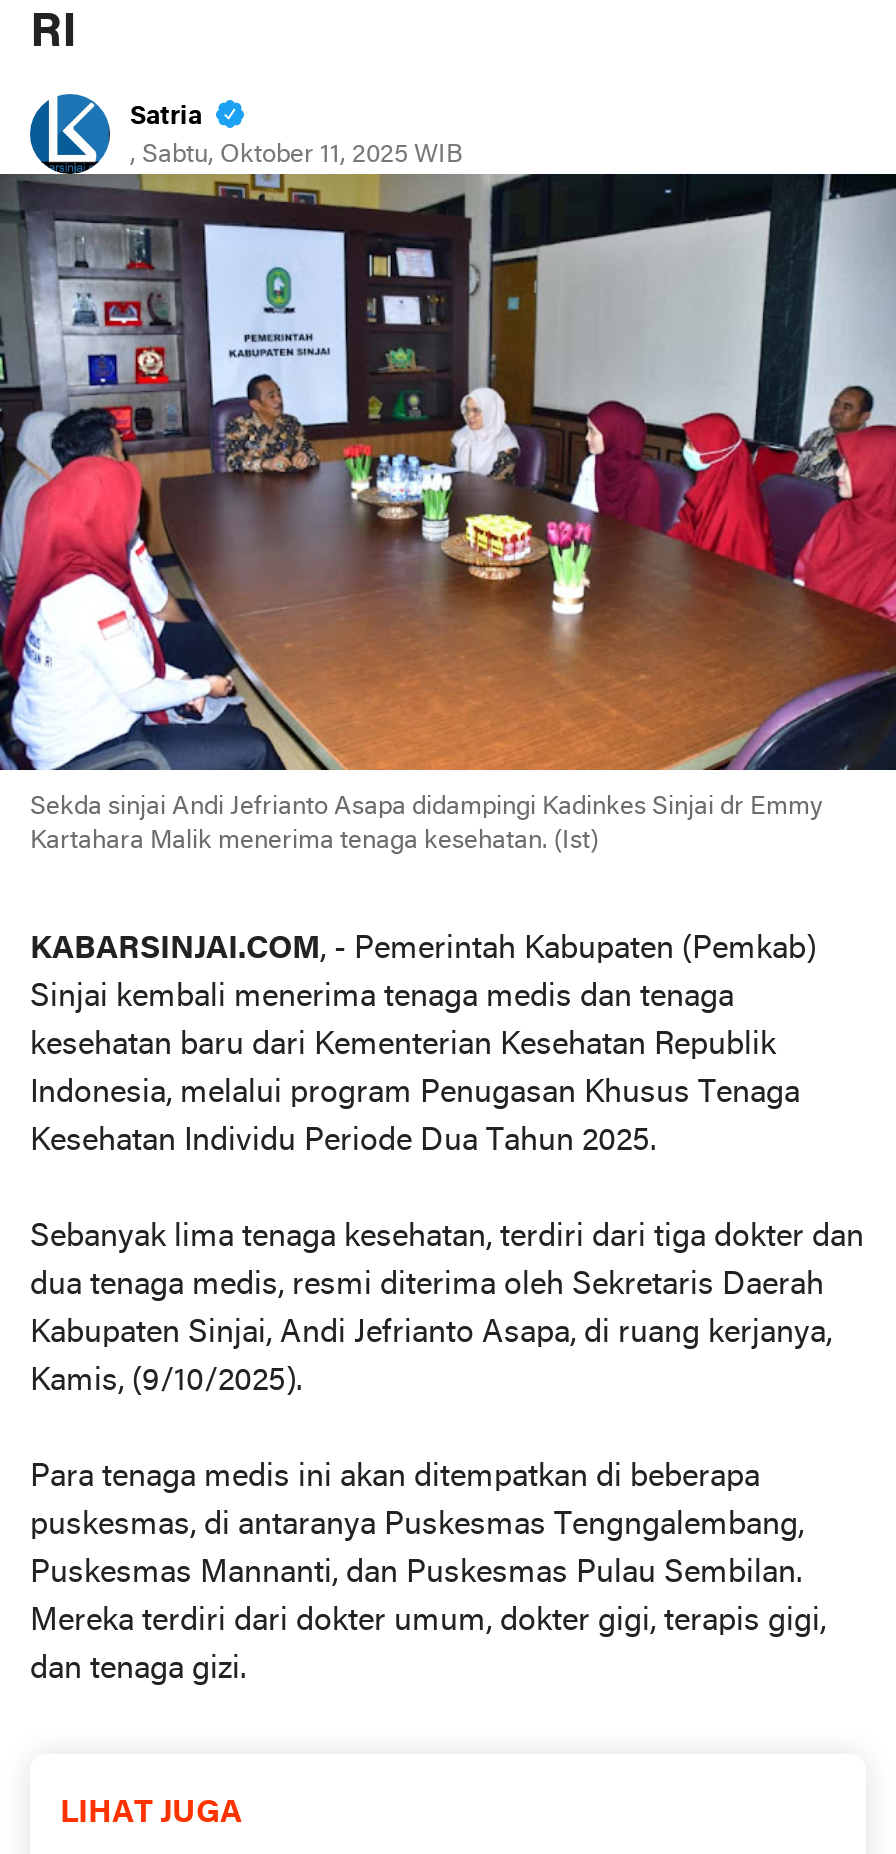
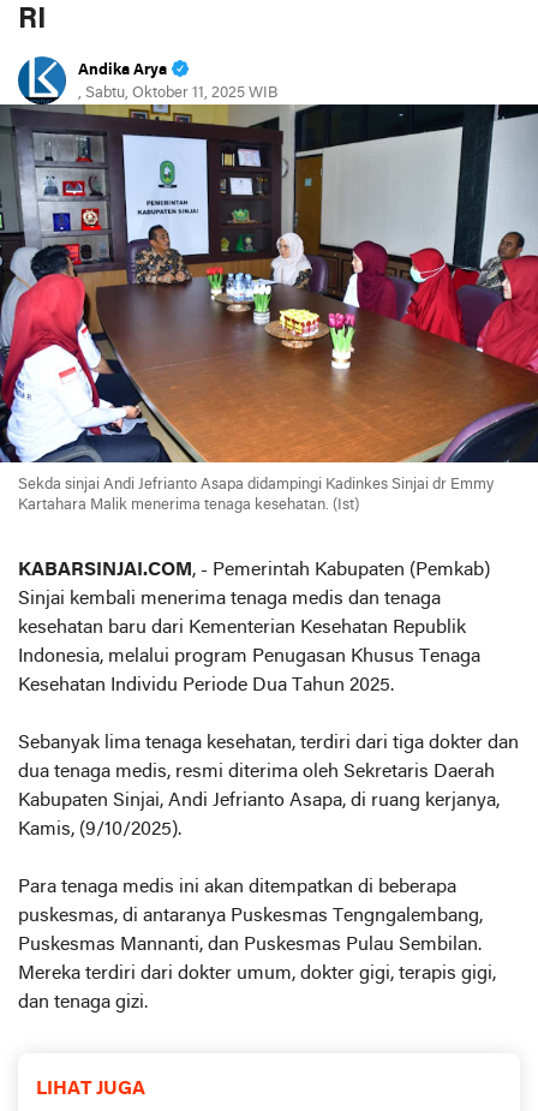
[130,104,208,130] Satria -> [78,62,167,78] Andika Arya

